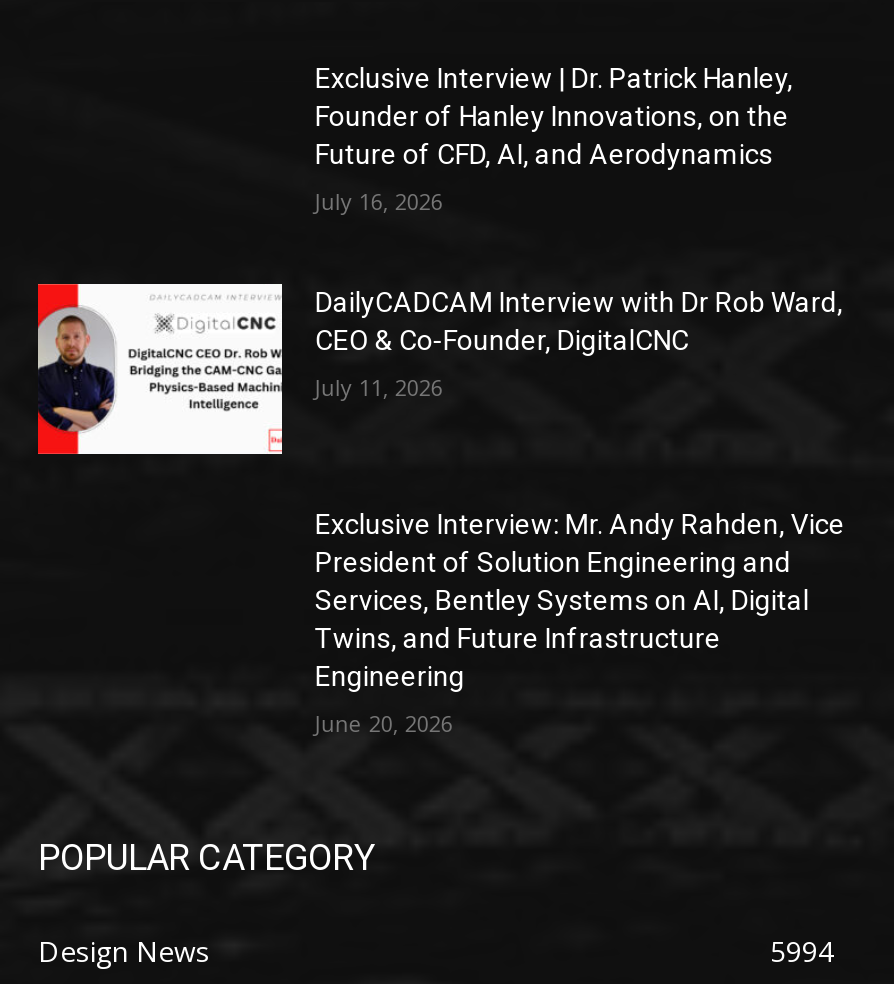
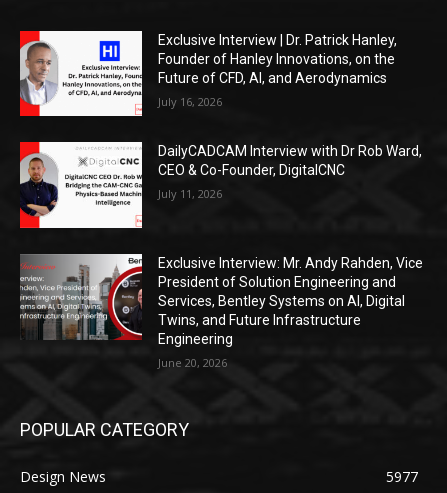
none -> [19,30,143,117] [image]
none -> [19,253,143,341] [image]
[770,932,834,970] 5994 -> [386,467,418,486] 5977

